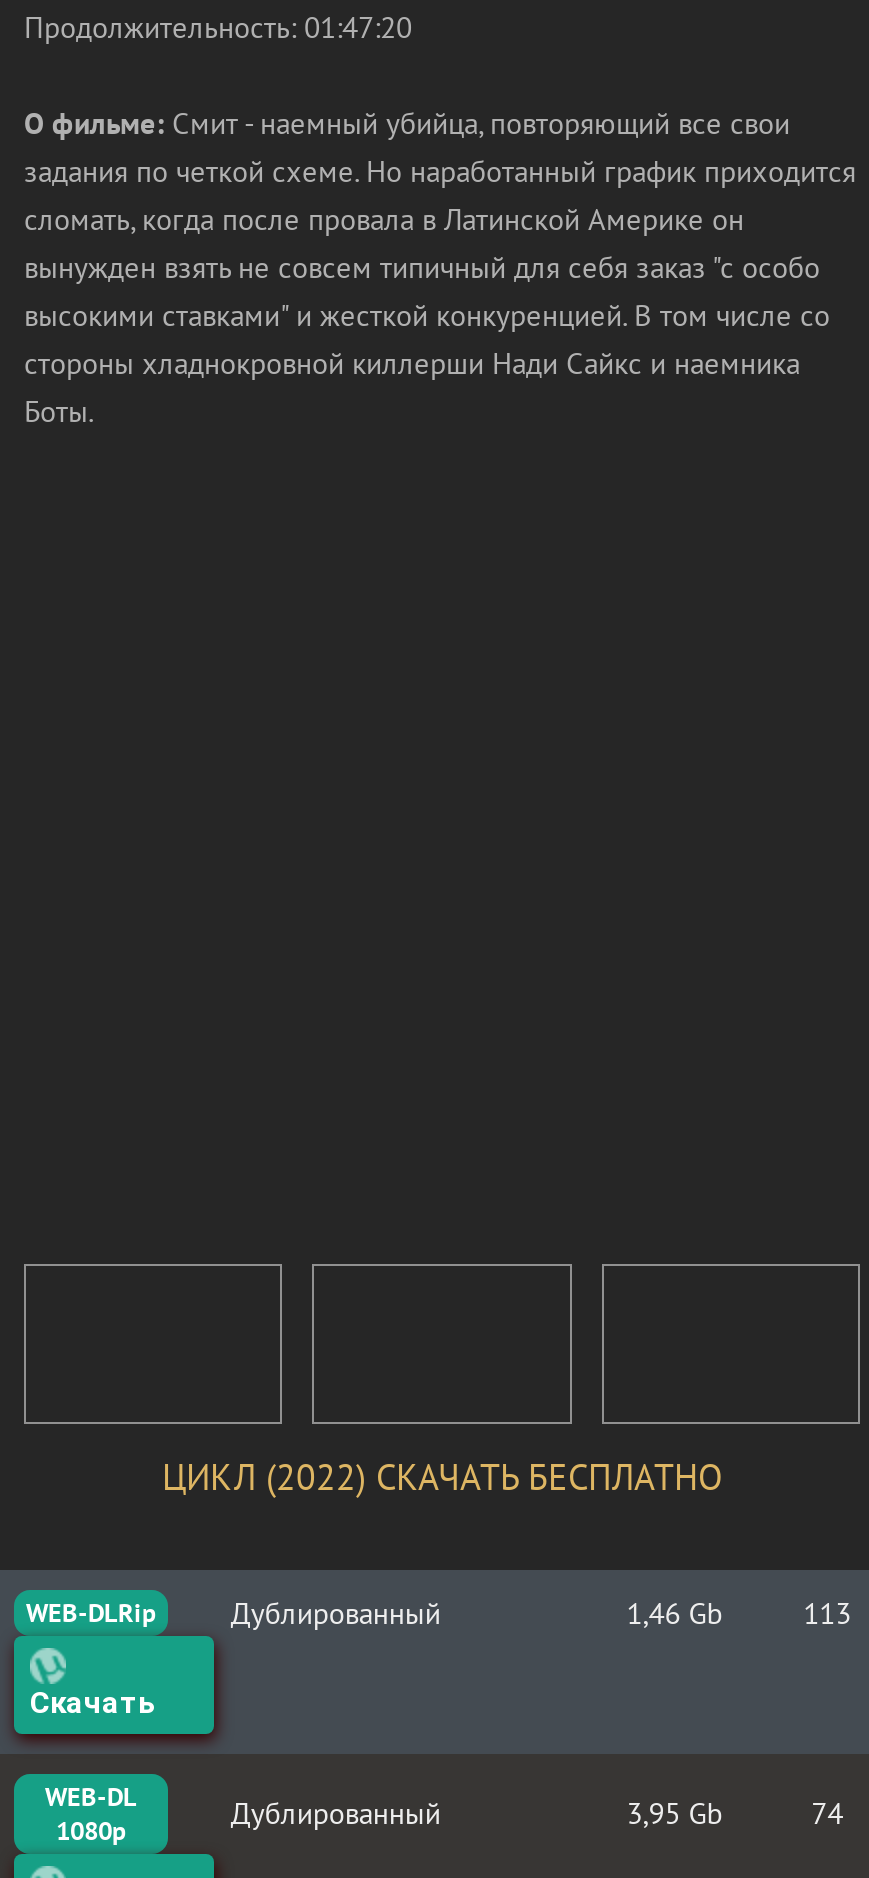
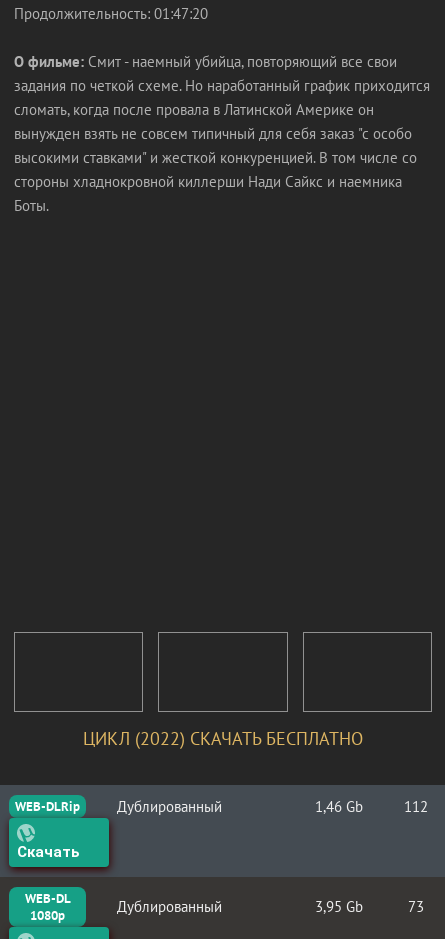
[803,1594,851,1632] 113 -> [404,797,428,816] 112
[811,1794,843,1832] 74 -> [408,897,424,916] 73

